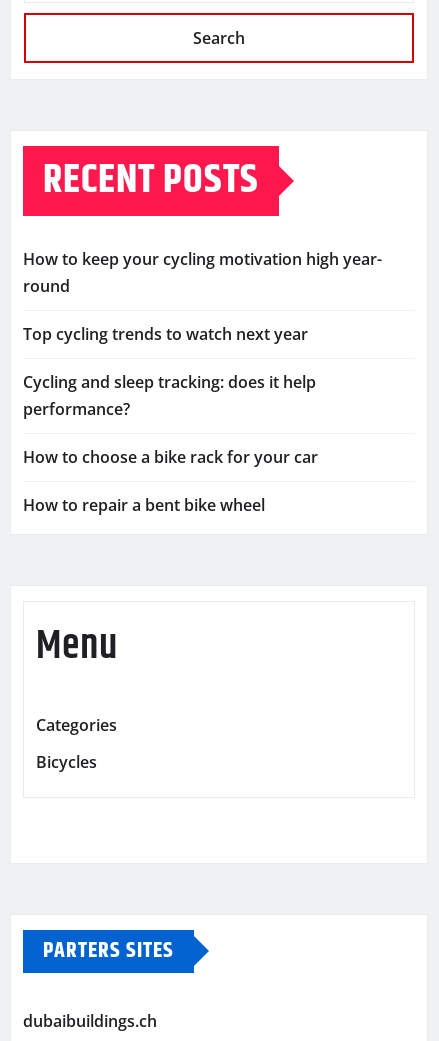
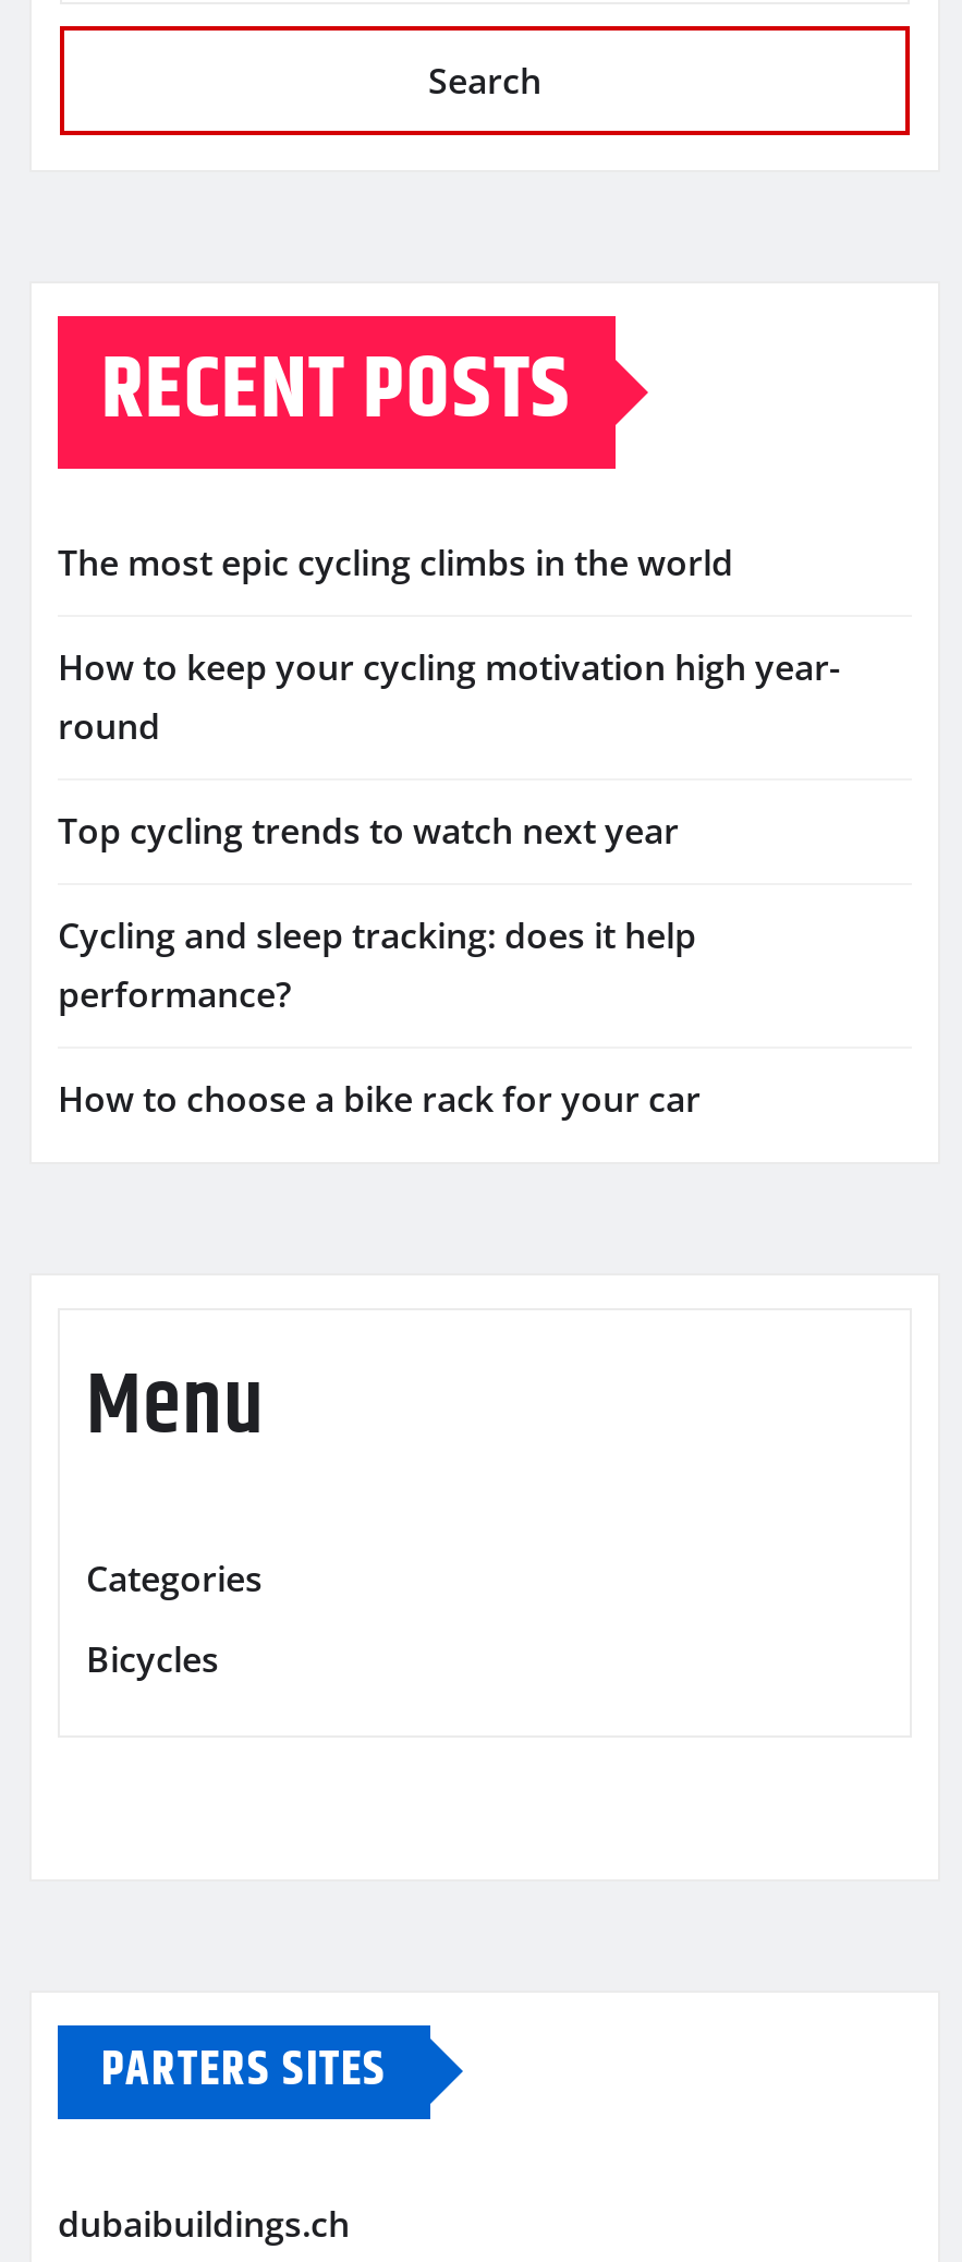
none -> [58,539,733,587] The most epic cycling climbs in the world
moved [23,248,382,468] -> [58,643,840,1123]: How to keep your cycling motivation high year- | round | Top cycling trends to watch next year | Cycling and sleep tracking: does it help | performance? | How to choose a bike rack for your car
[23,494,265,516] How to repair a bent bike wheel -> none

